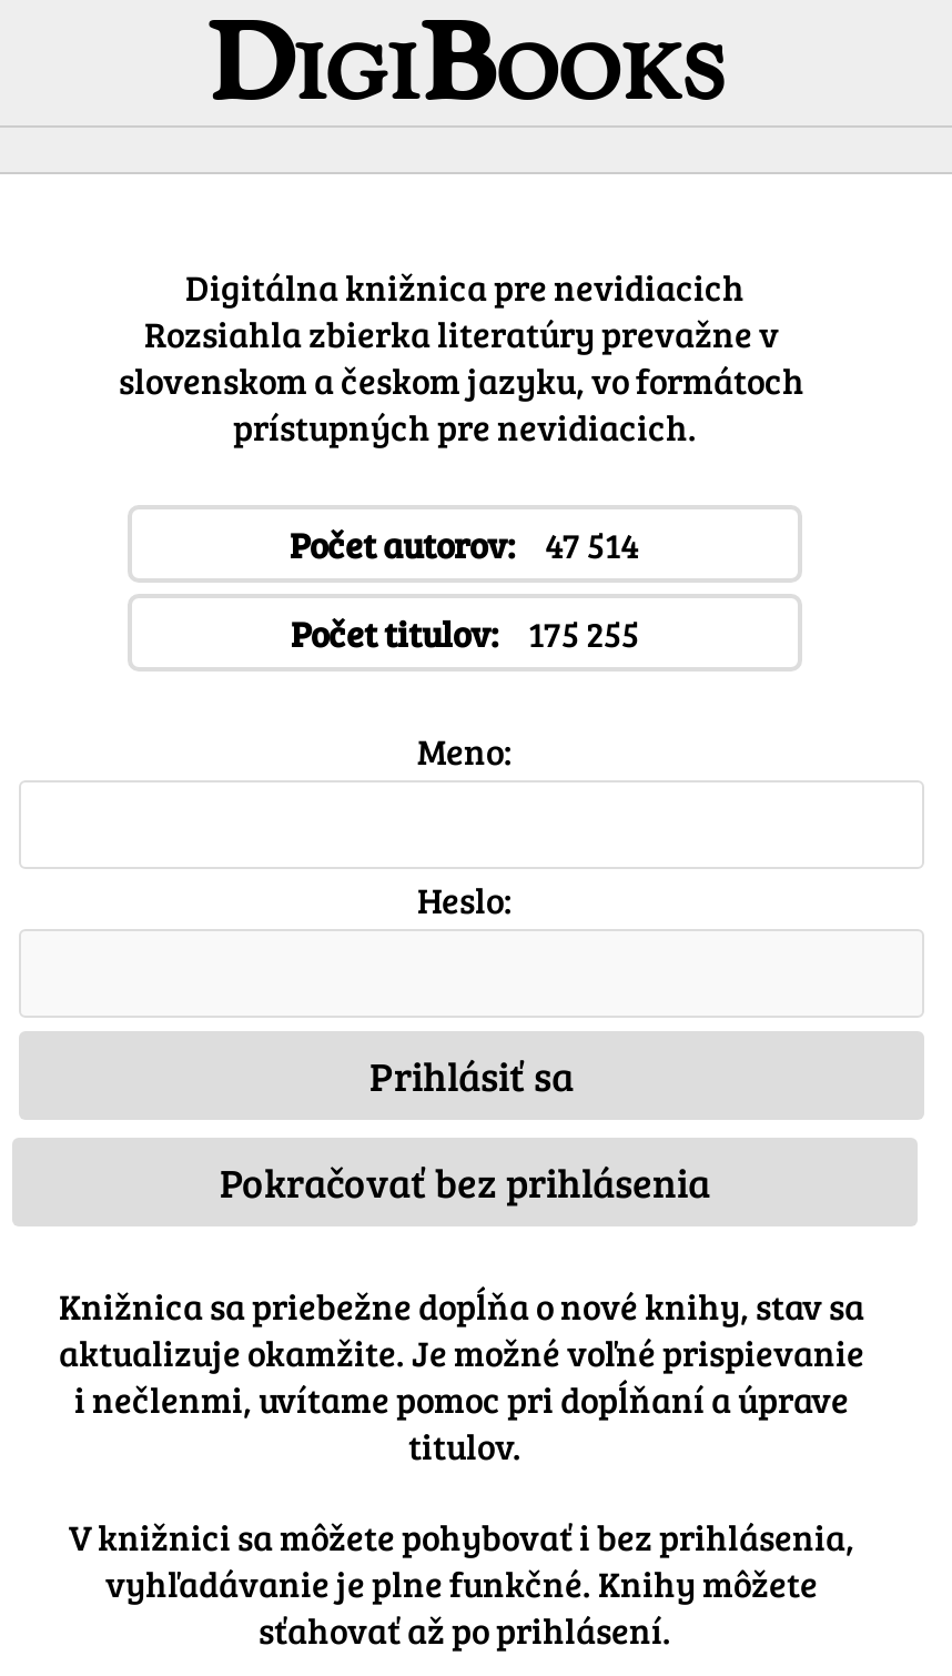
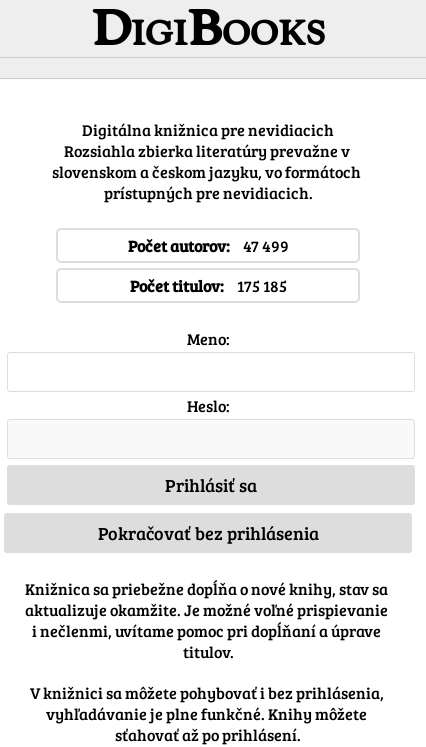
[290,521,640,567] Počet autorov: 47 514 -> [127,235,288,256] Počet autorov: 47 499
[291,609,639,656] Počet titulov: 175 255 -> [129,275,286,296] Počet titulov: 175 185

